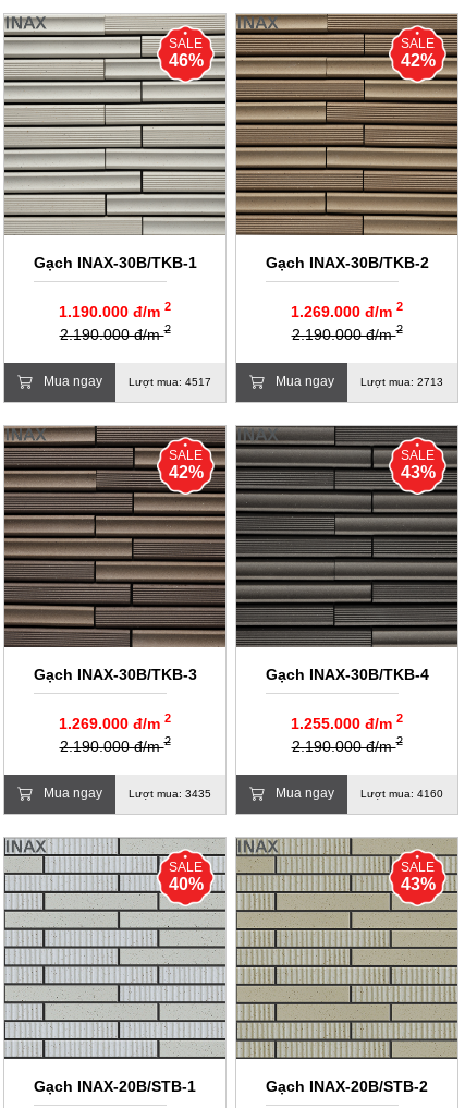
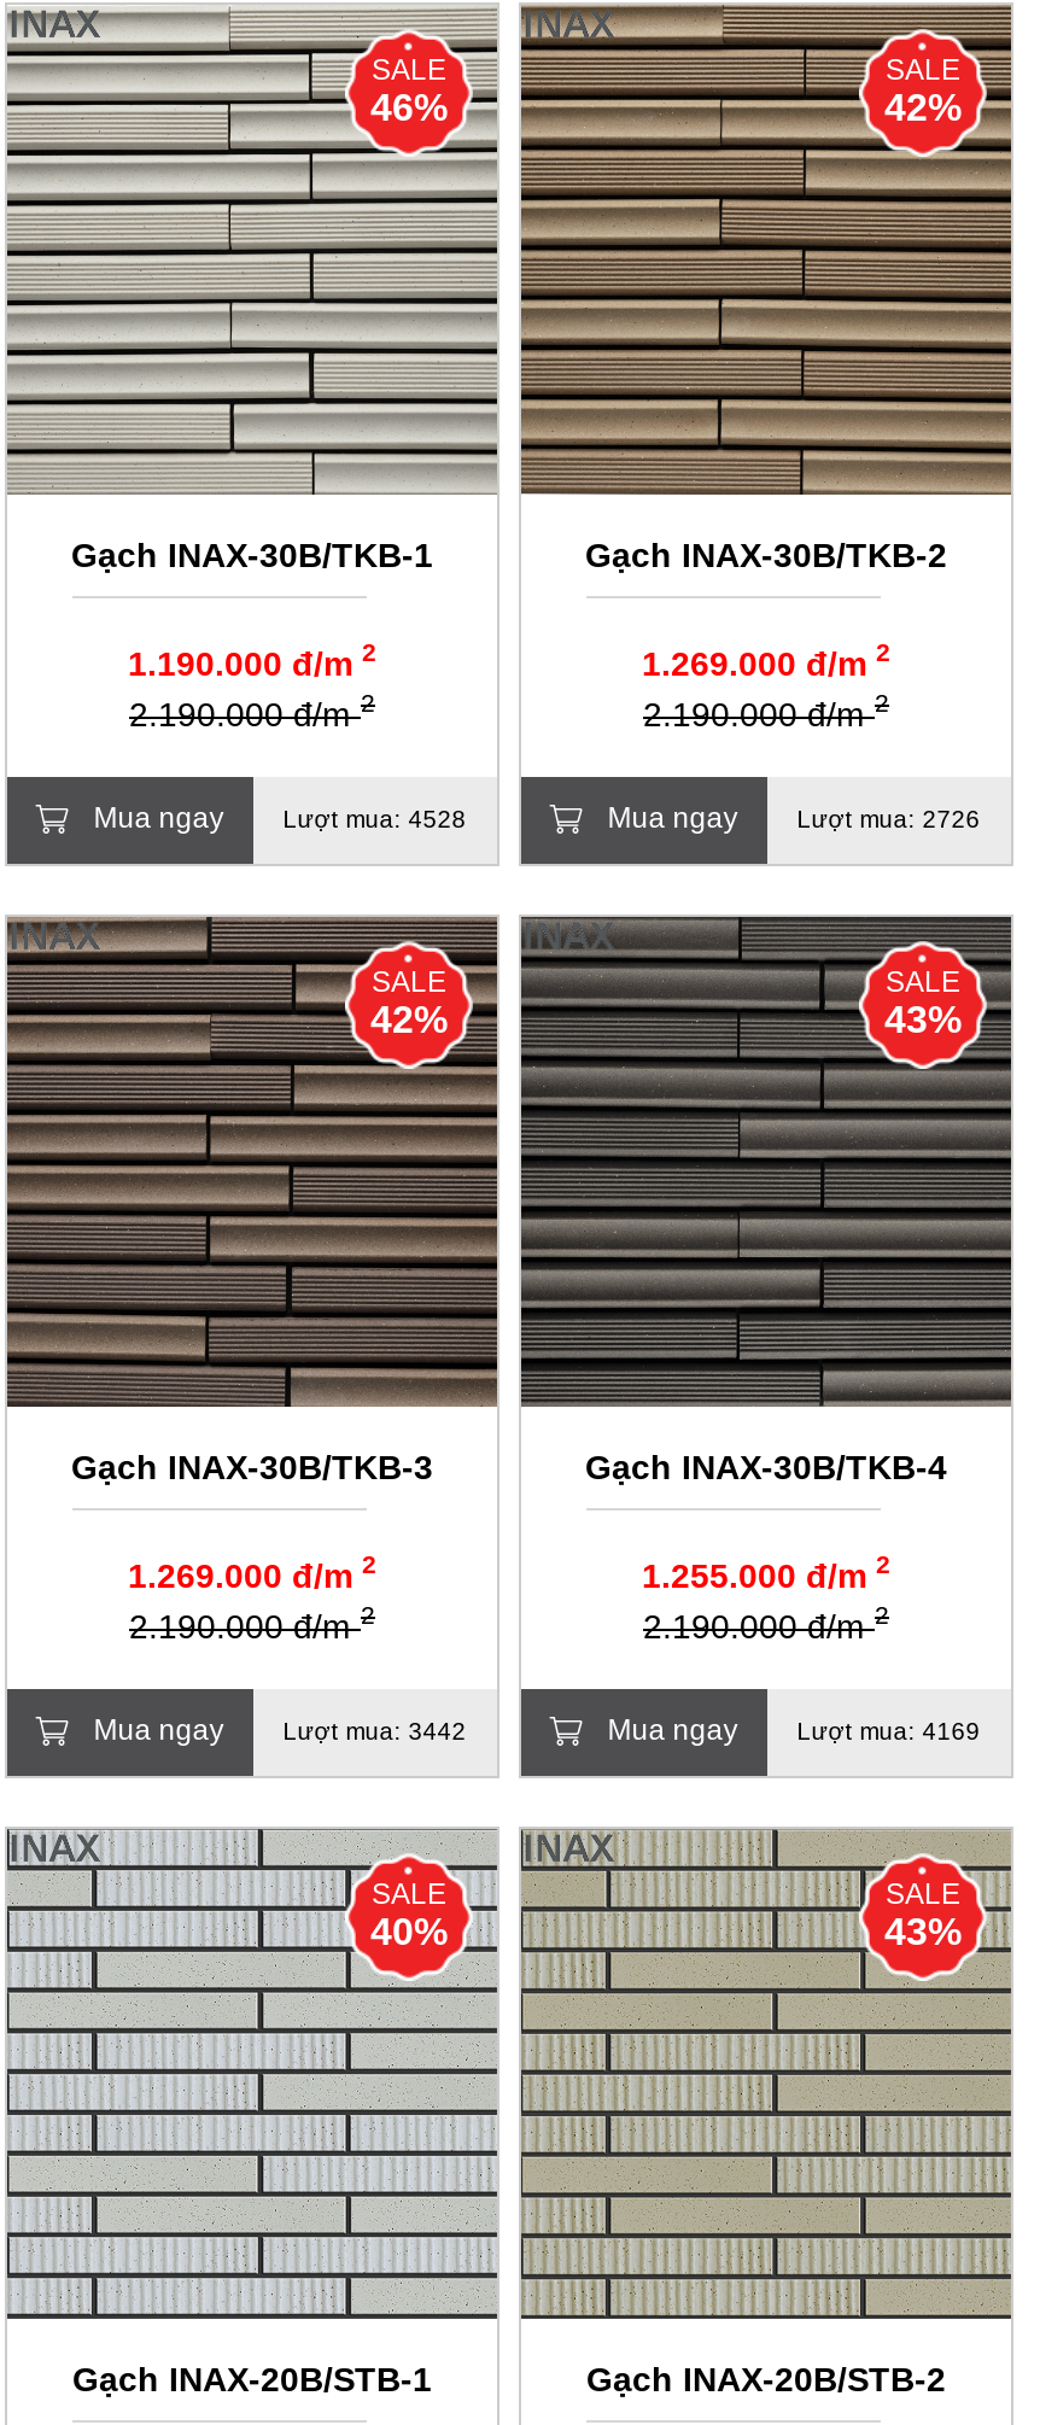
[129,376,211,388] Lượt mua: 4517 -> [283,806,466,832] Lượt mua: 4528
[361,376,443,388] Lượt mua: 2713 -> [797,806,980,832] Lượt mua: 2726
[129,788,211,800] Lượt mua: 3435 -> [283,1718,466,1745] Lượt mua: 3442
[361,788,443,800] Lượt mua: 4160 -> [797,1718,980,1745] Lượt mua: 4169

